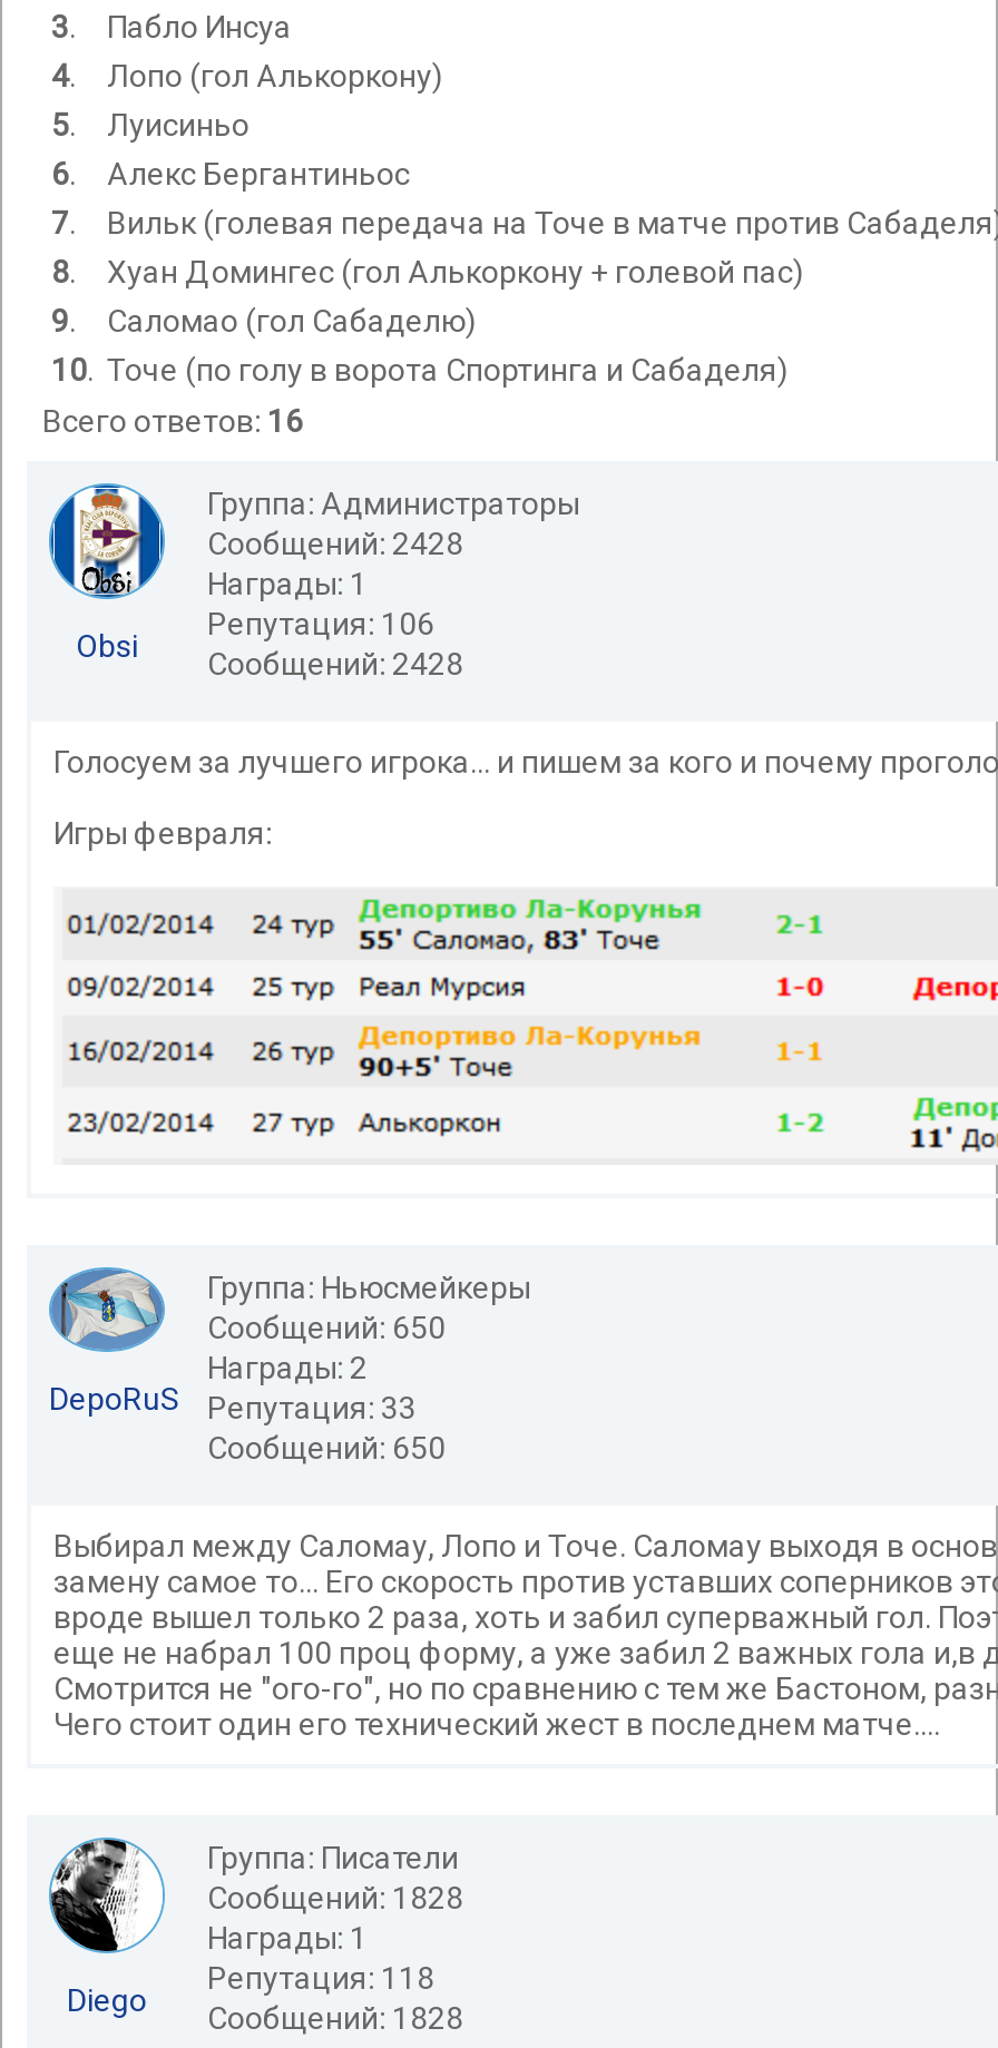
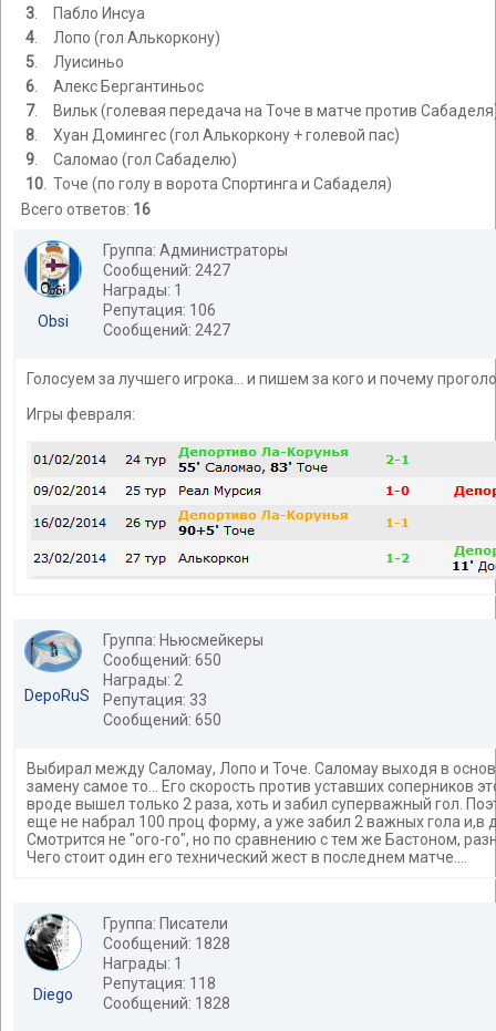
[207,526,463,561] Сообщений: 2428 -> [103,261,230,279] Сообщений: 2427
[76,628,463,682] Obsi Сообщений: 2428 -> [38,312,230,339] Obsi Сообщений: 2427

